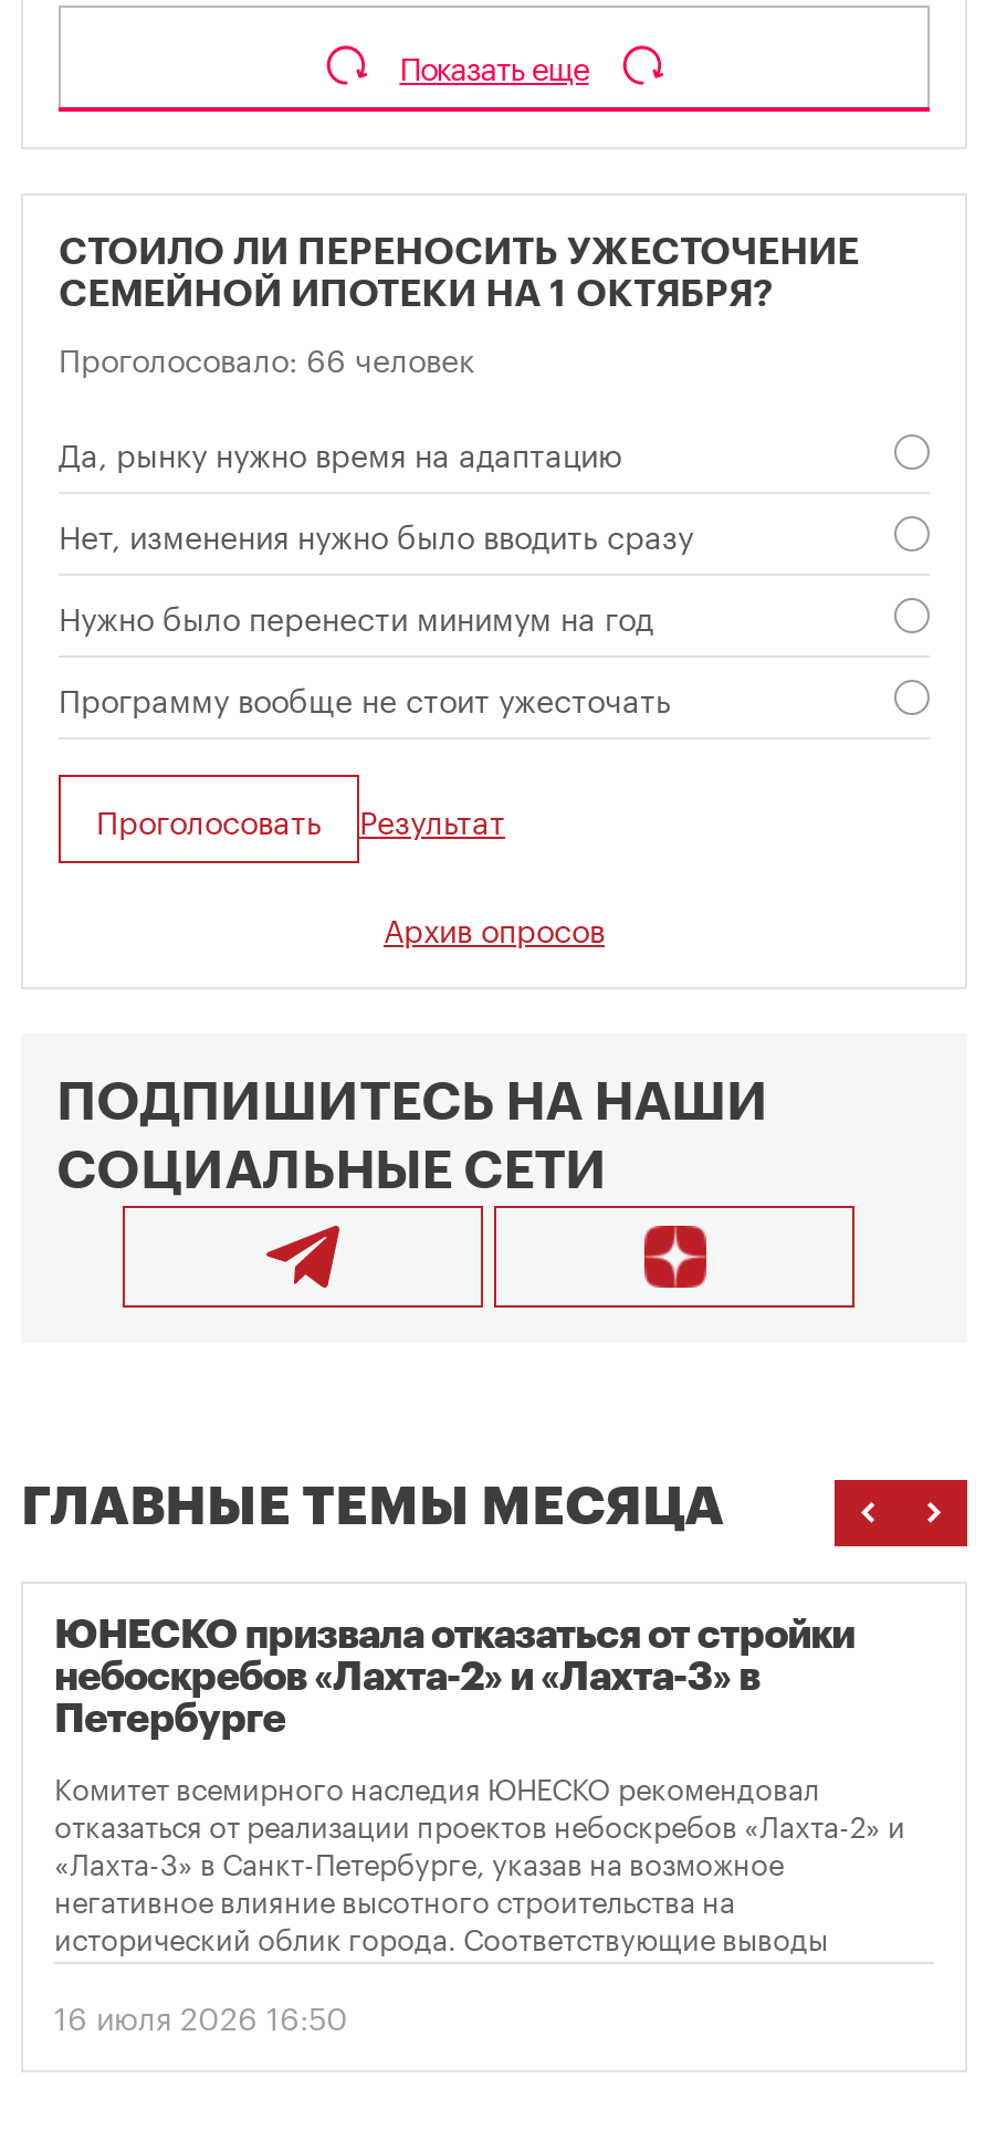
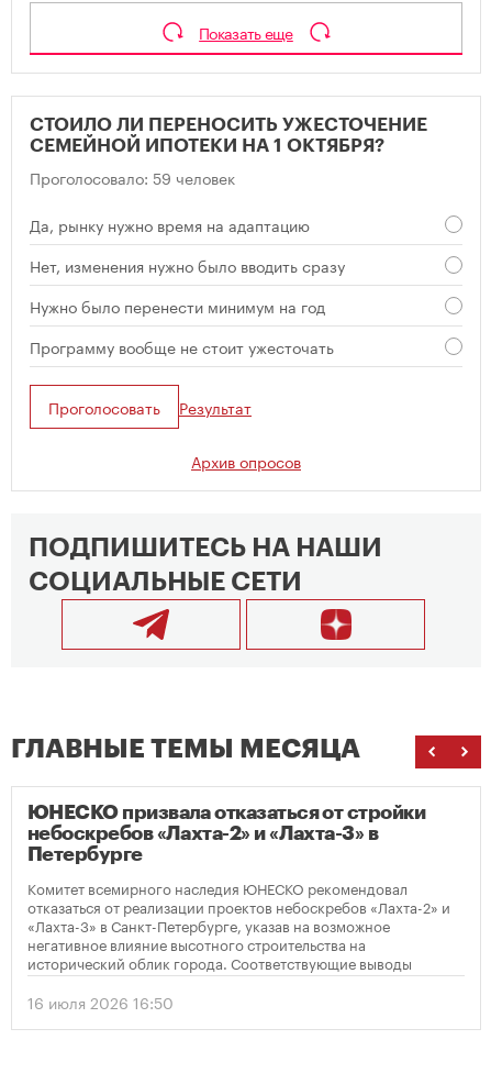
[59,333,474,381] Проголосовало: 66 человек -> [30,165,235,189] Проголосовало: 59 человек

